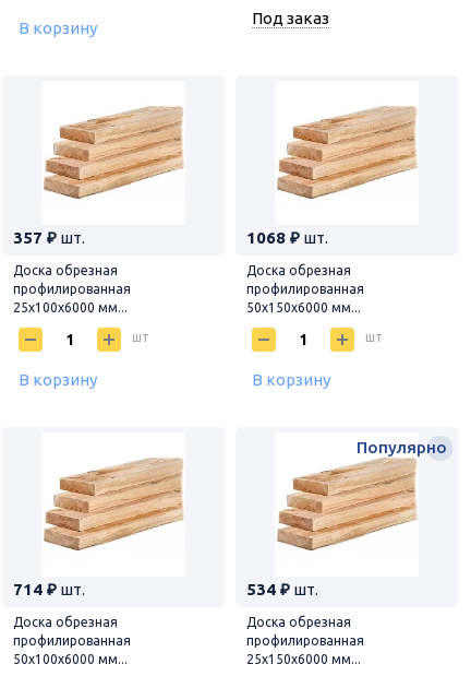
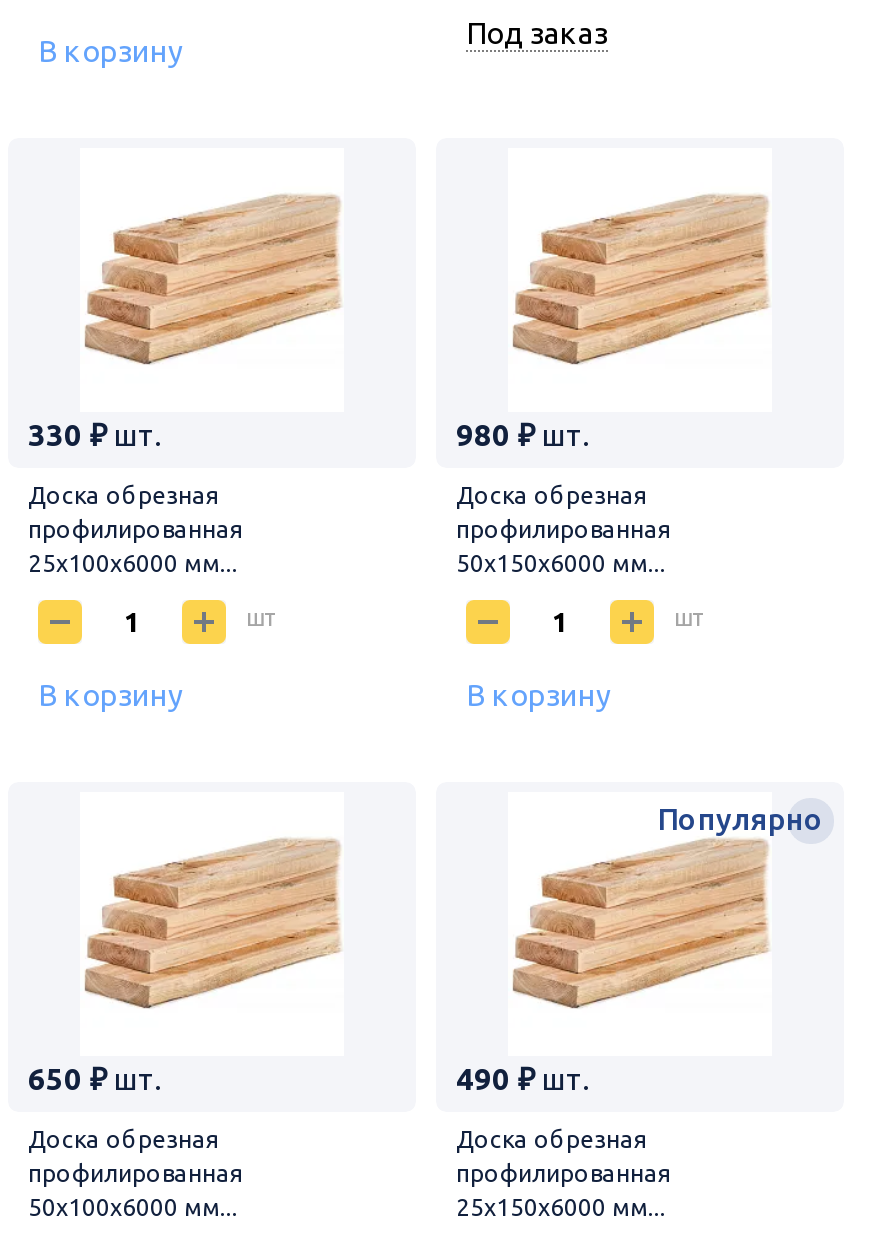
[13,228,85,247] 357 ₽ шт. -> [28,418,160,452] 330 ₽ шт.
[246,228,328,247] 1068 ₽ шт. -> [456,418,588,452] 980 ₽ шт.
[13,580,85,598] 714 ₽ шт. -> [28,1062,160,1096] 650 ₽ шт.
[246,580,318,598] 534 ₽ шт. -> [456,1062,588,1096] 490 ₽ шт.

